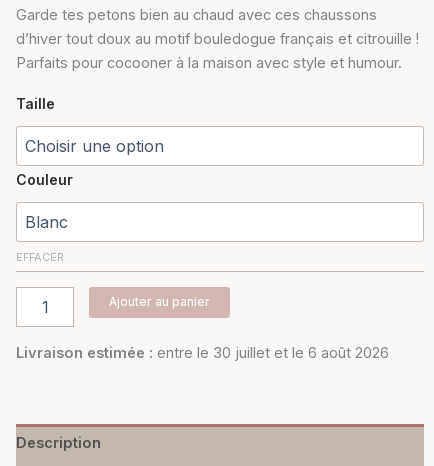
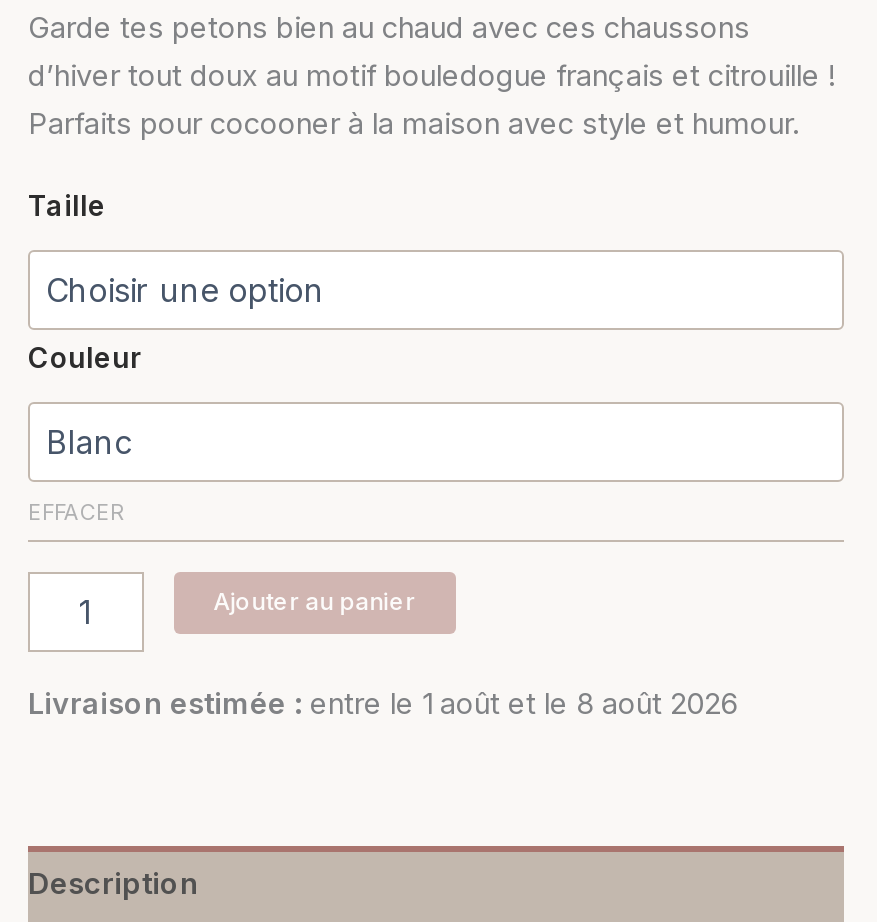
[16,344,389,362] Livraison estimée : entre le 30 juillet et le 6 août 2026 -> [28,686,738,722] Livraison estimée : entre le 1 août et le 8 août 2026

